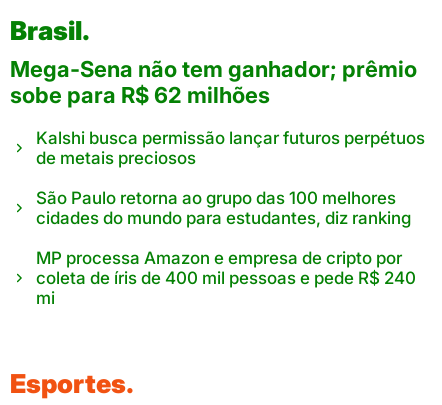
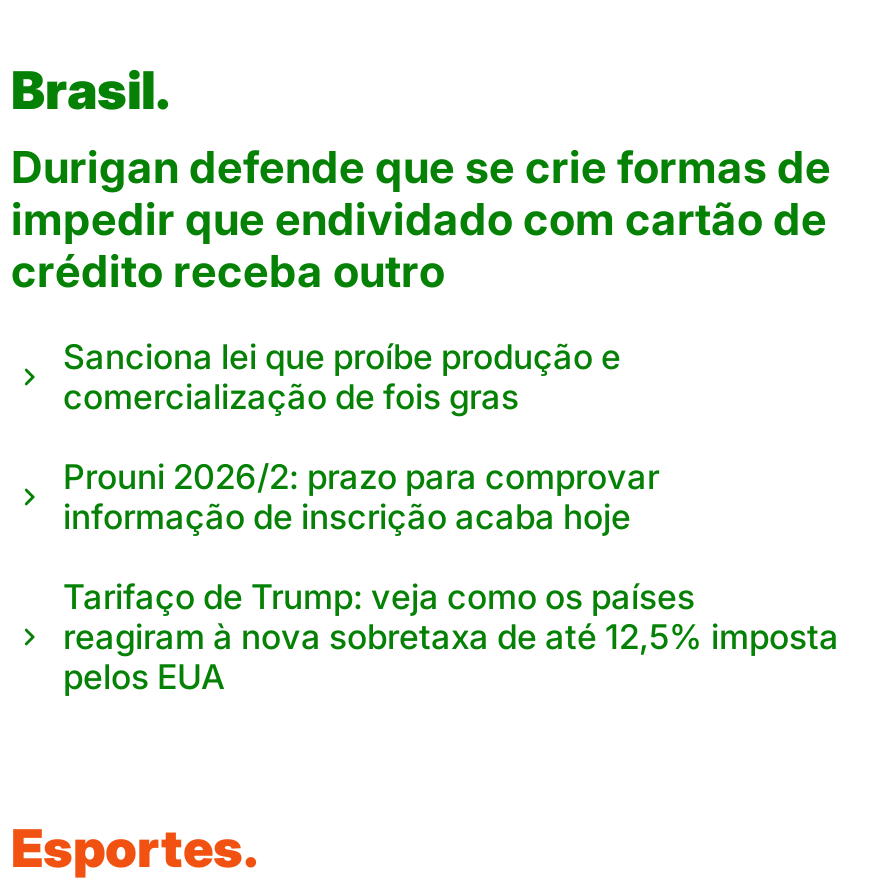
[10,56,417,108] Mega-Sena não tem ganhador; prêmio | sobe para R$ 62 milhões -> [11,141,831,297] Durigan defende que se crie formas de | impedir que endividado com cartão de | crédito receba outro
[36,128,425,168] Kalshi busca permissão lançar futuros perpétuos | de metais preciosos -> [63,337,621,417] Sanciona lei que proíbe produção e | comercialização de fois gras
[36,188,411,228] São Paulo retorna ao grupo das 100 melhores | cidades do mundo para estudantes, diz ranking -> [63,457,659,537] Prouni 2026/2: prazo para comprovar | informação de inscrição acaba hoje
[36,248,416,308] MP processa Amazon e empresa de cripto por | coleta de íris de 400 mil pessoas e pede R$ 240 | mi -> [63,577,839,697] Tarifaço de Trump: veja como os países | reagiram à nova sobretaxa de até 12,5% imposta | pelos EUA

